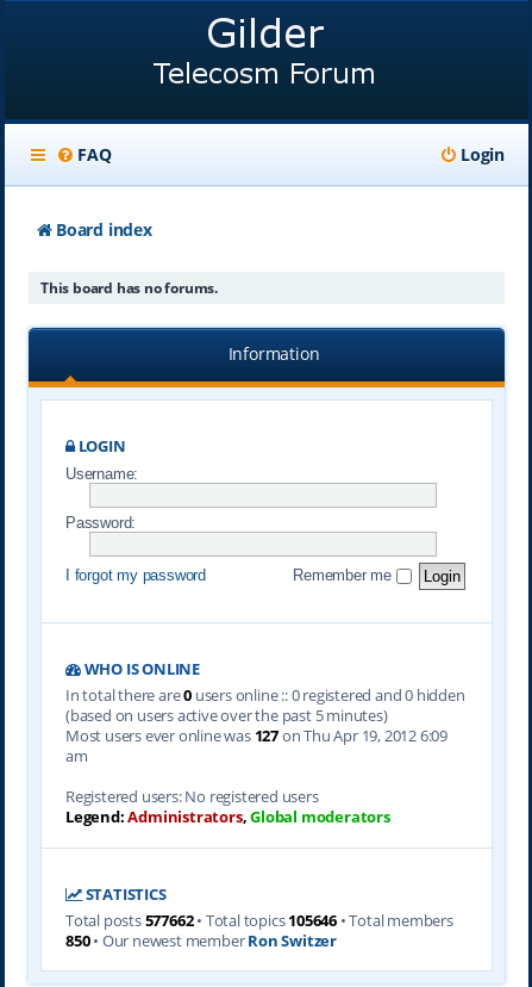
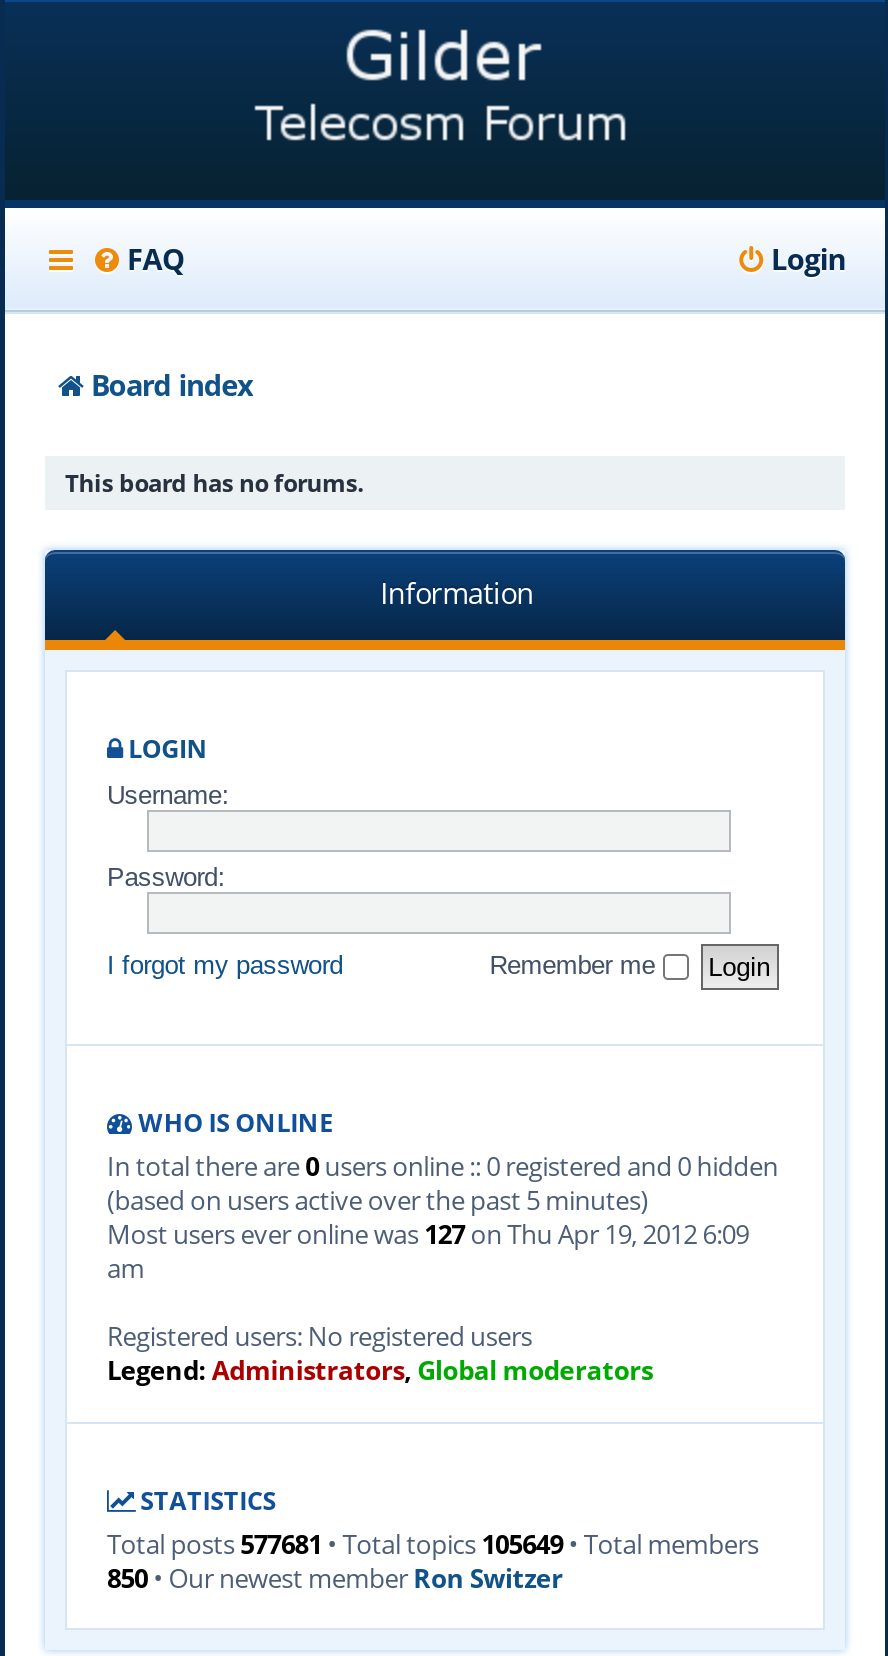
[65,909,453,930] Total posts 577662 • Total topics 105646 • Total members -> [107,1525,759,1561] Total posts 577681 • Total topics 105649 • Total members

